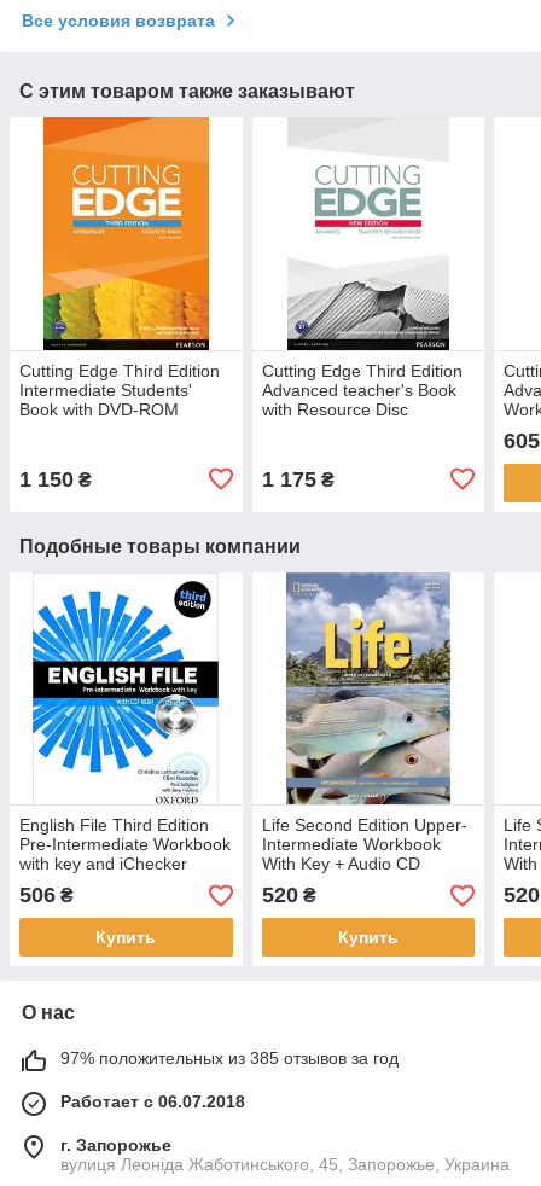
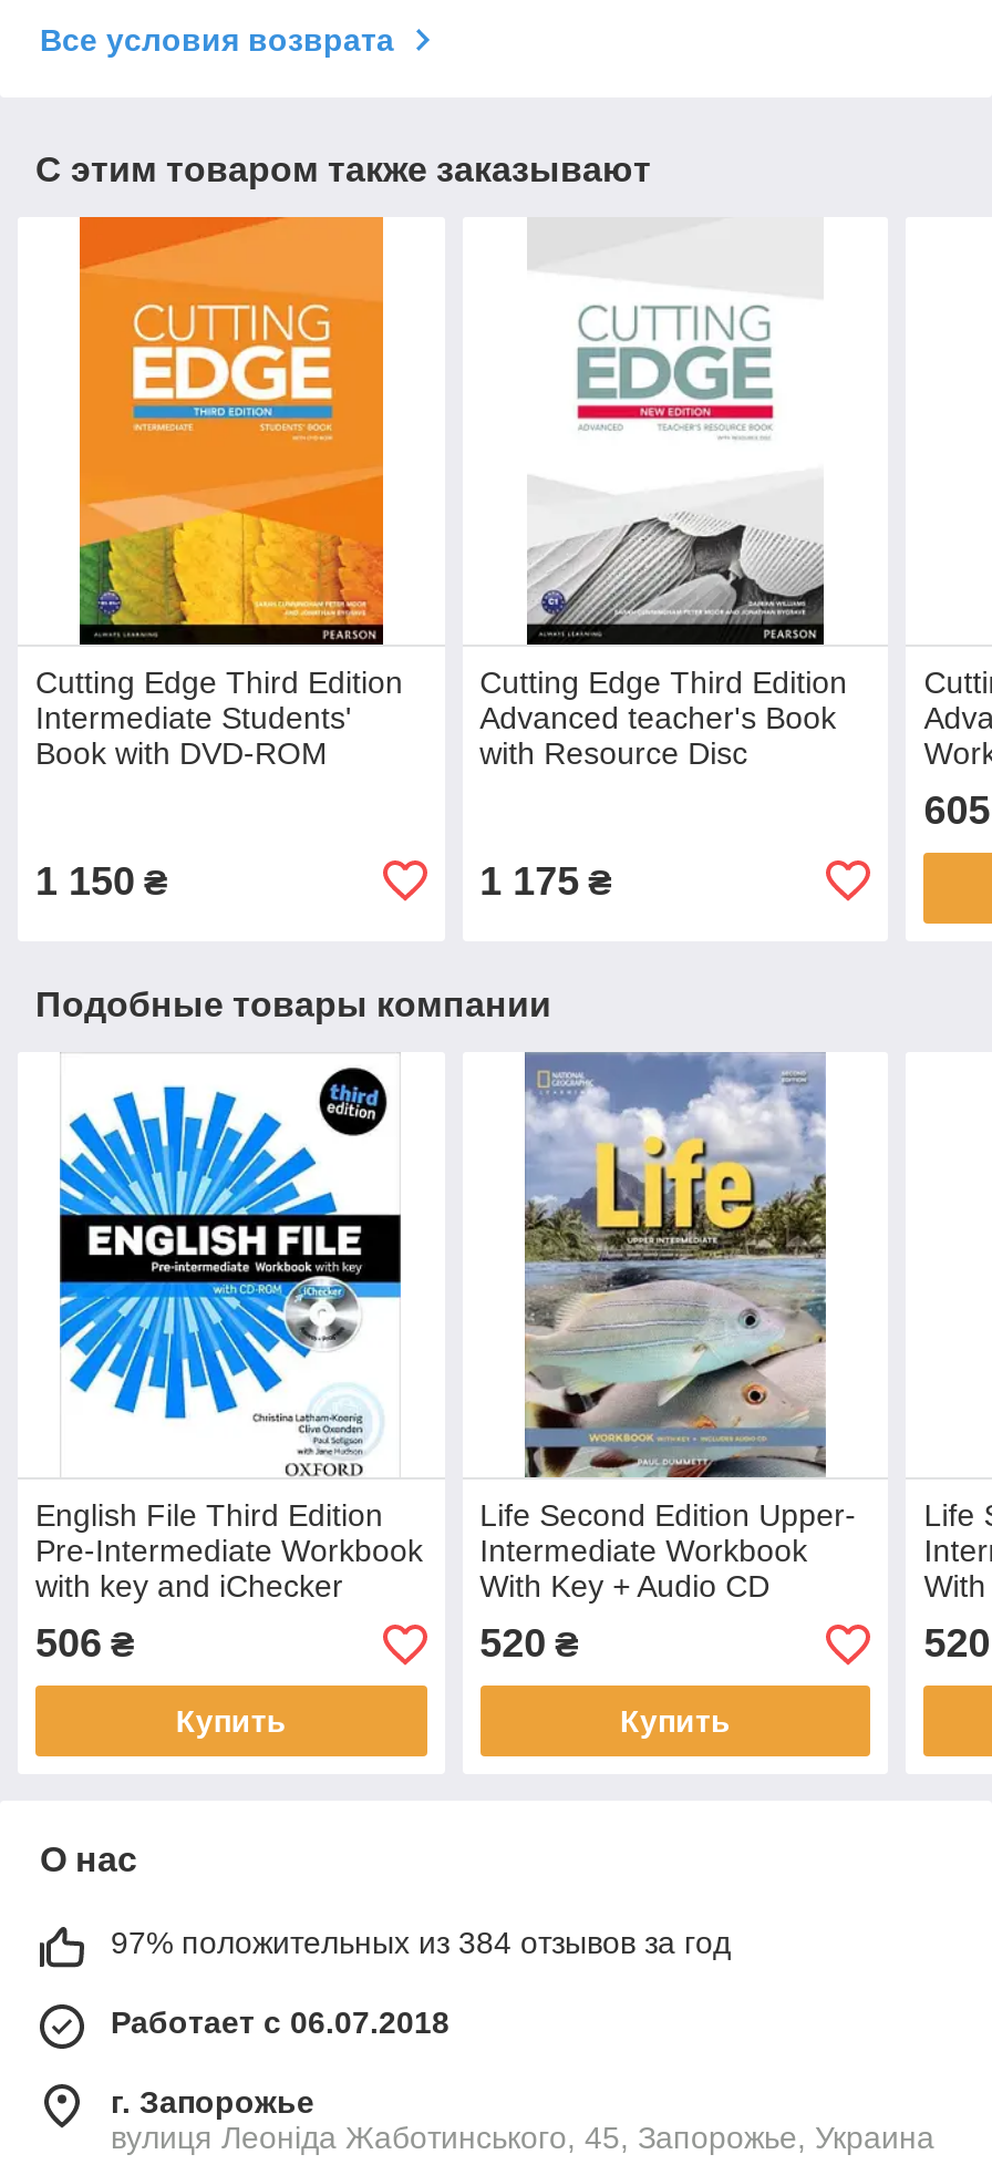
[60,1049,399,1068] 97% положительных из 385 отзывов за год -> [111,1926,731,1961] 97% положительных из 384 отзывов за год

